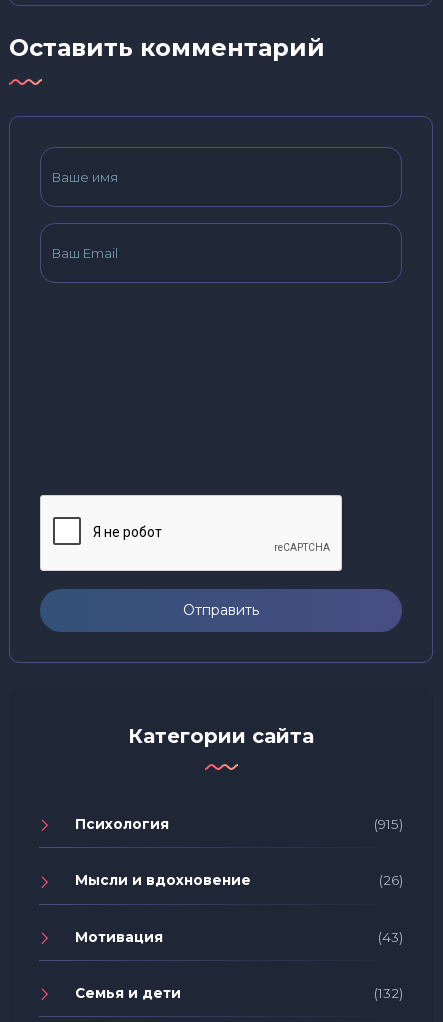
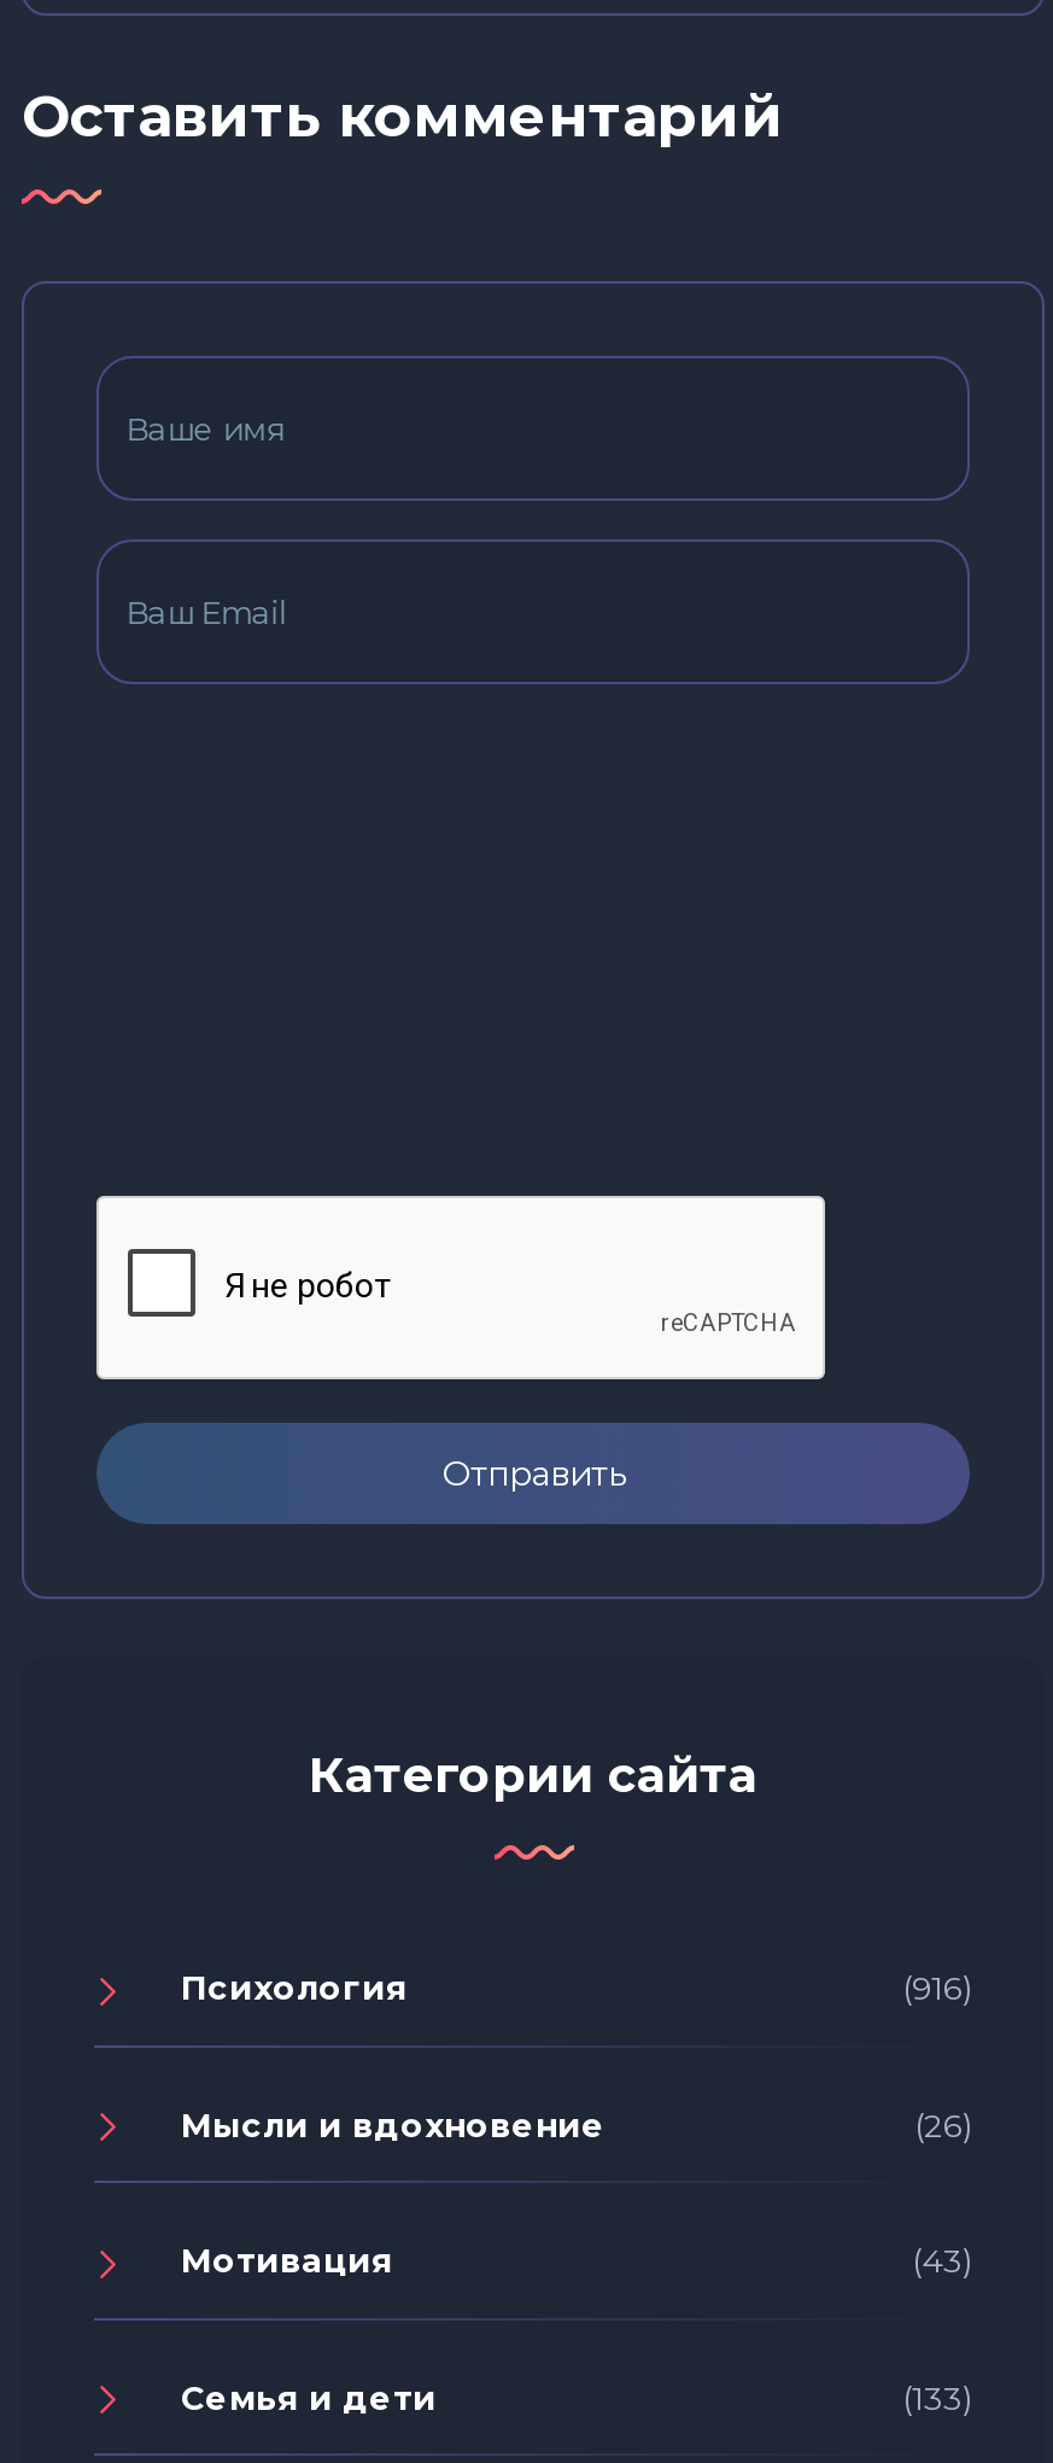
[374,816,403,832] (915) -> [902,1969,972,2008] (916)
[374,985,403,1001] (132) -> [902,2378,972,2416] (133)

